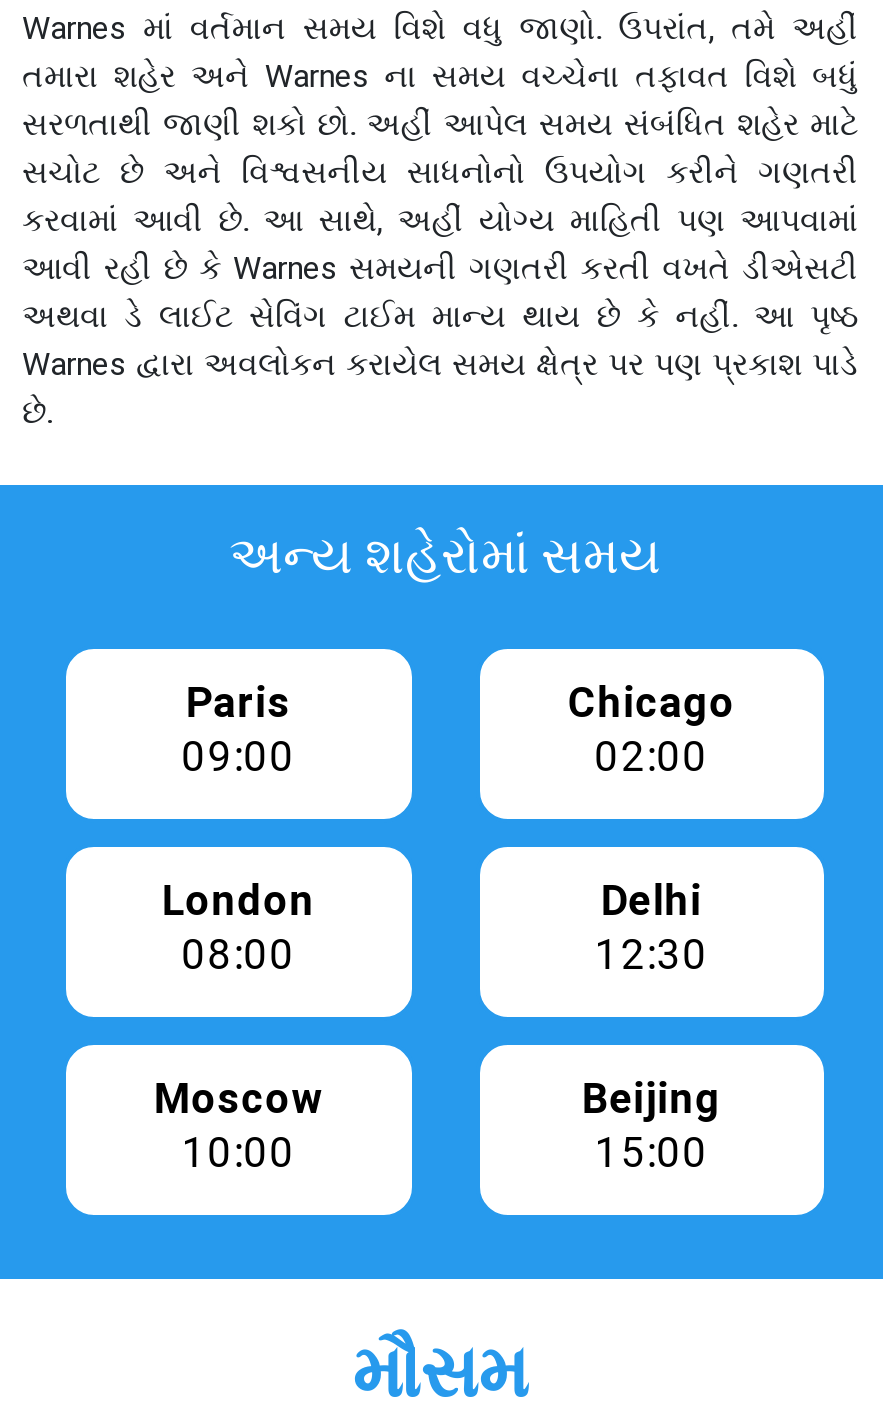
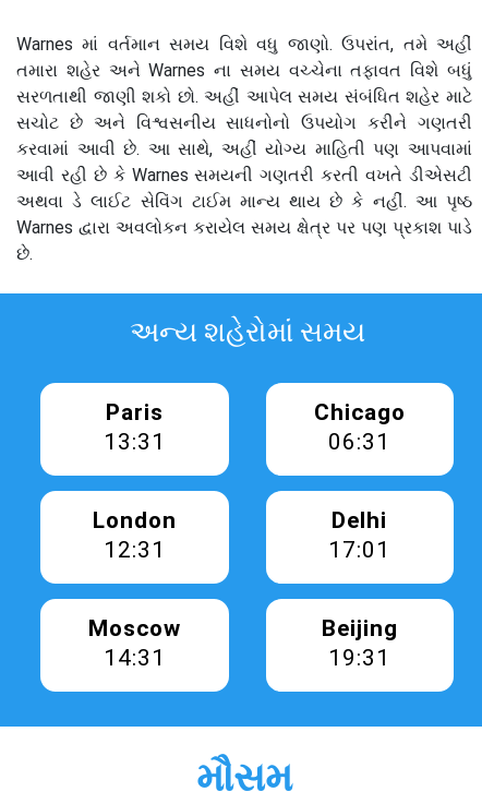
[182,733,296,781] 09:00 -> [103,429,166,455] 13:31
[594,733,708,781] 02:00 -> [328,429,391,455] 06:31
[182,931,296,979] 08:00 -> [103,537,166,563] 12:31
[594,931,708,979] 12:30 -> [328,537,391,563] 17:01
[182,1129,296,1177] 10:00 -> [103,645,166,671] 14:31
[594,1129,708,1177] 15:00 -> [328,645,391,671] 19:31

